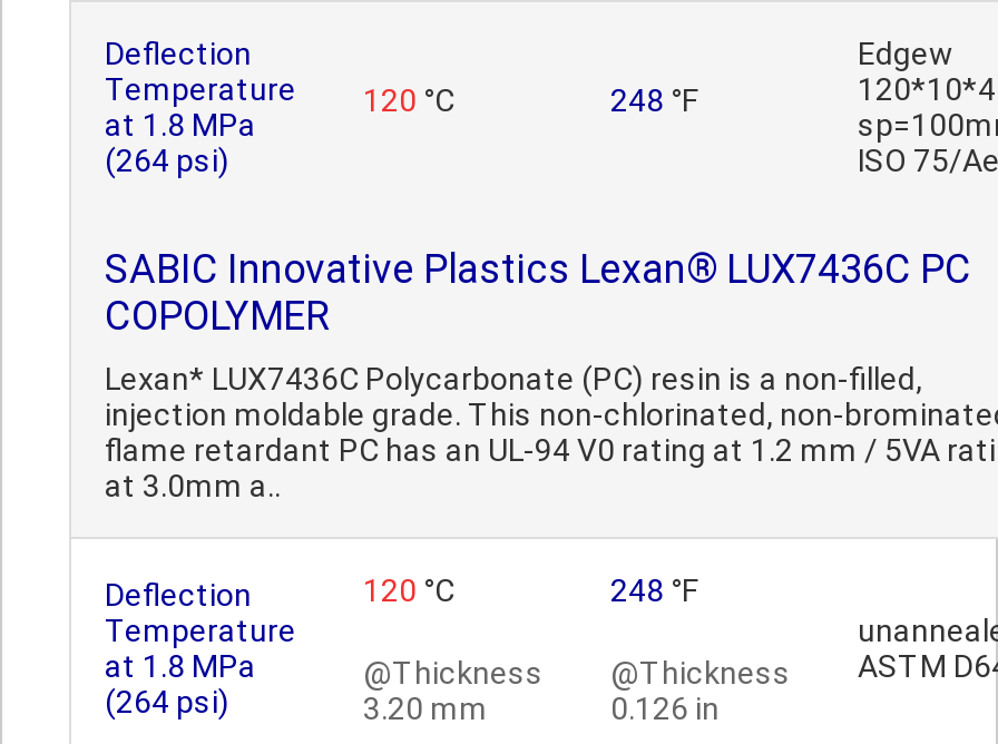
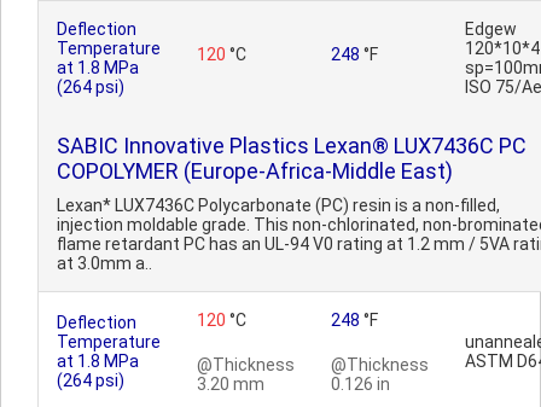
[105,292,330,339] COPOLYMER -> [57,158,453,184] COPOLYMER (Europe-Africa-Middle East)

